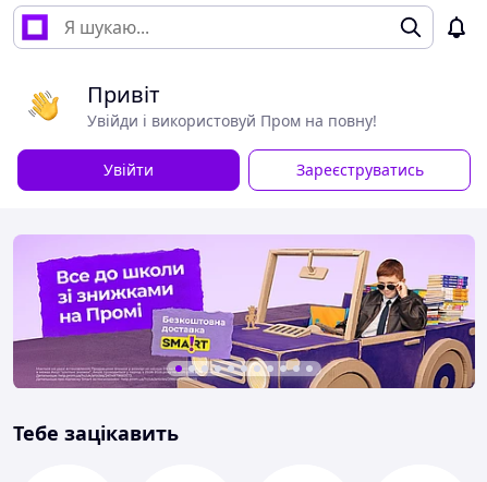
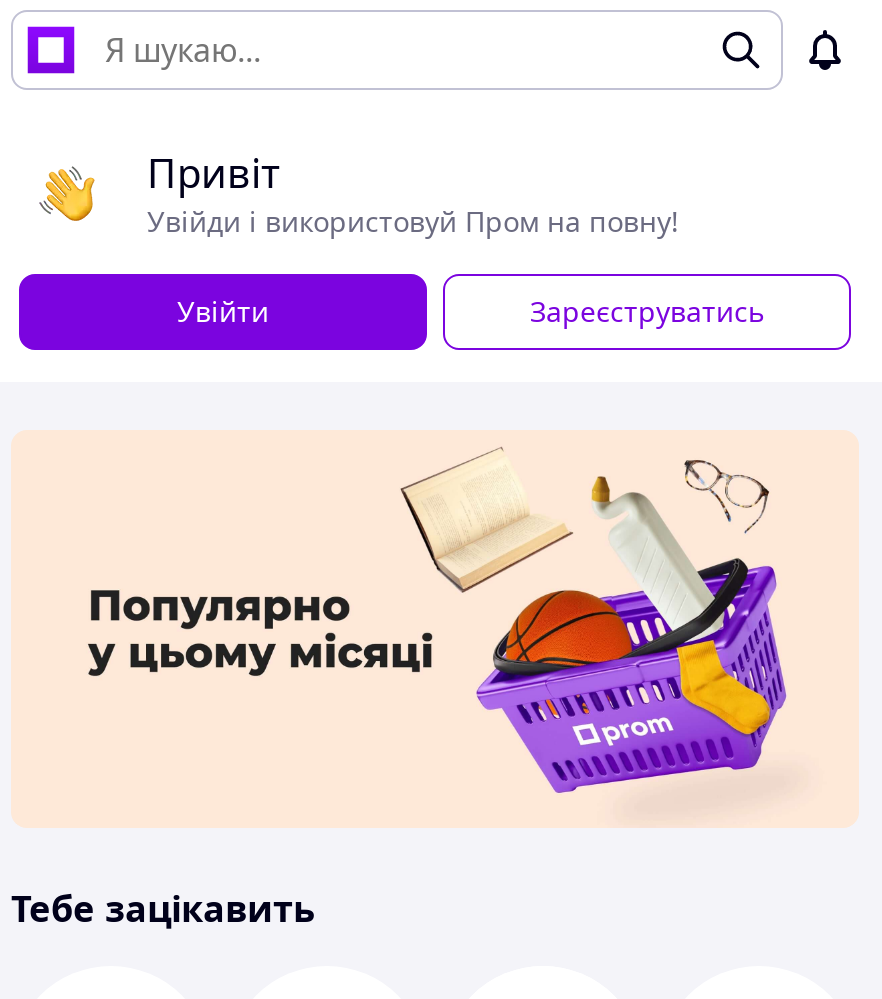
[12,234,476,389] [image] -> [13,432,857,826] [image]

